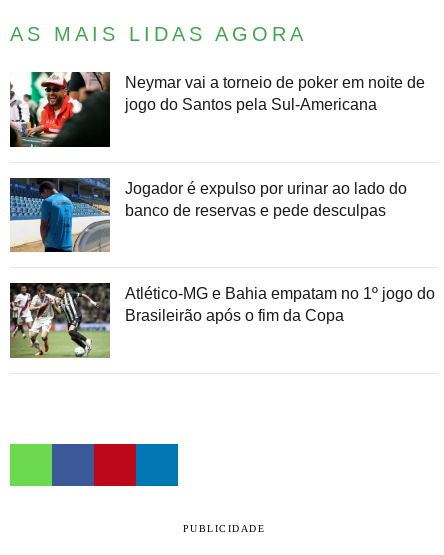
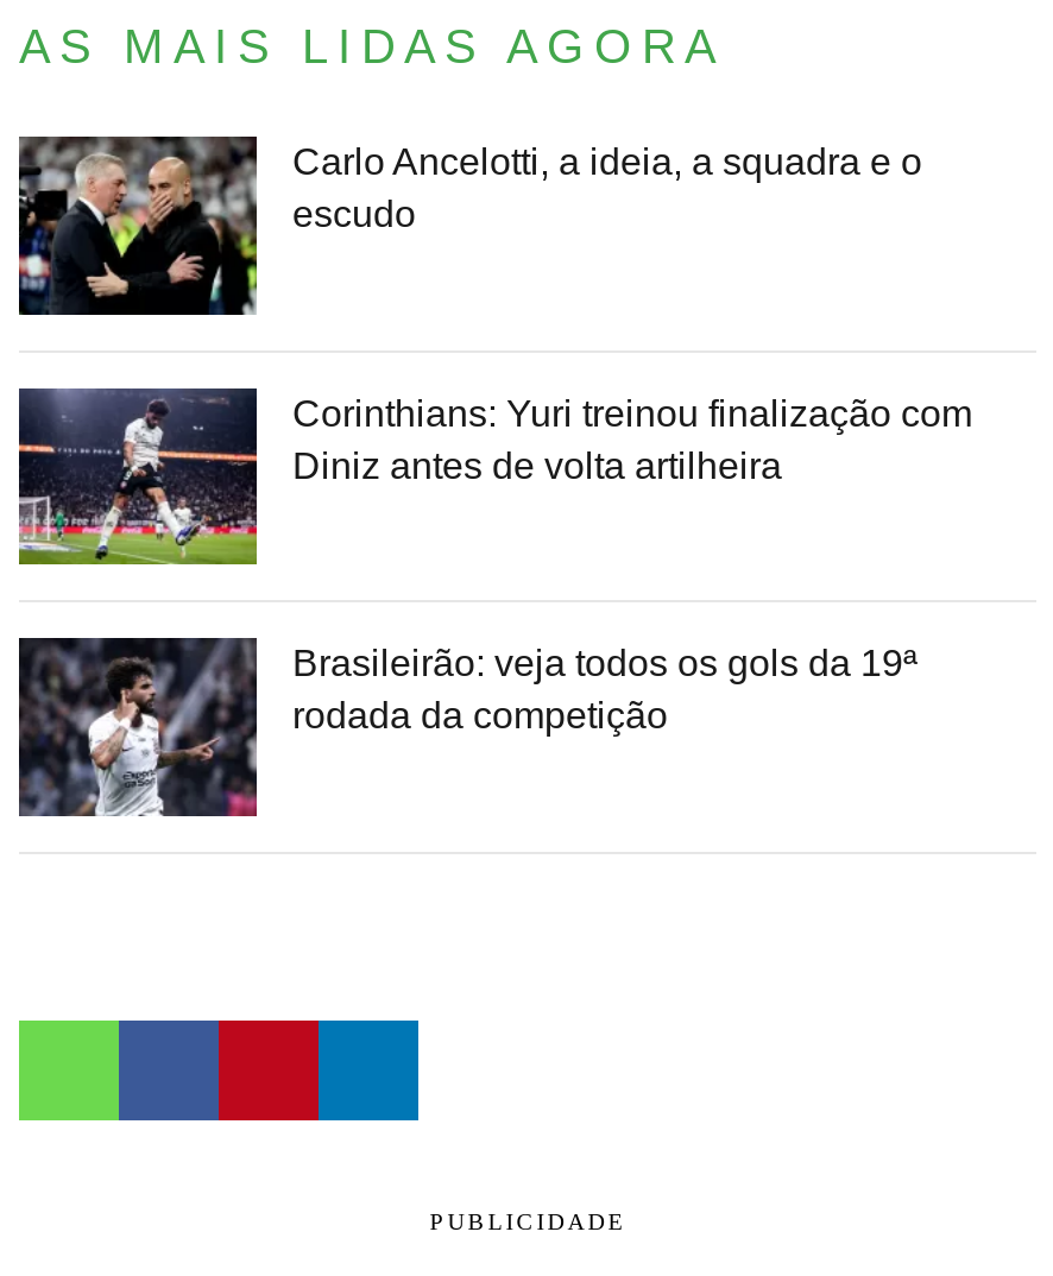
[9,71,425,148] [image] | Neymar vai a torneio de poker em noite de | jogo do Santos pela Sul-Americana -> [17,134,922,317] [image] | Carlo Ancelotti, a ideia, a squadra e o | escudo
[9,177,407,253] [image] | Jogador é expulso por urinar ao lado do | banco de reservas e pede desculpas -> [17,386,972,567] [image] | Corinthians: Yuri treinou finalização com | Diniz antes de volta artilheira
[9,283,435,359] [image] | Atlético-MG e Bahia empatam no 1º jogo do | Brasileirão após o fim da Copa -> [17,638,918,819] [image] | Brasileirão: veja todos os gols da 19ª | rodada da competição

